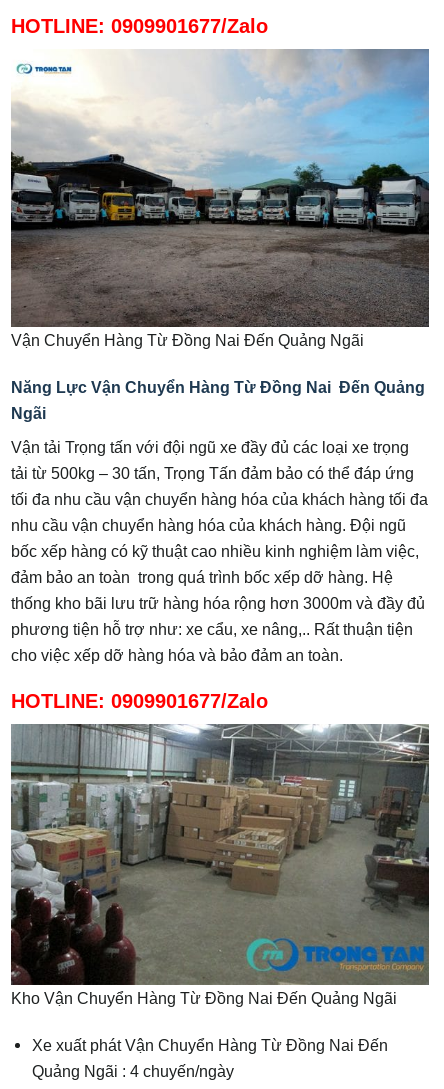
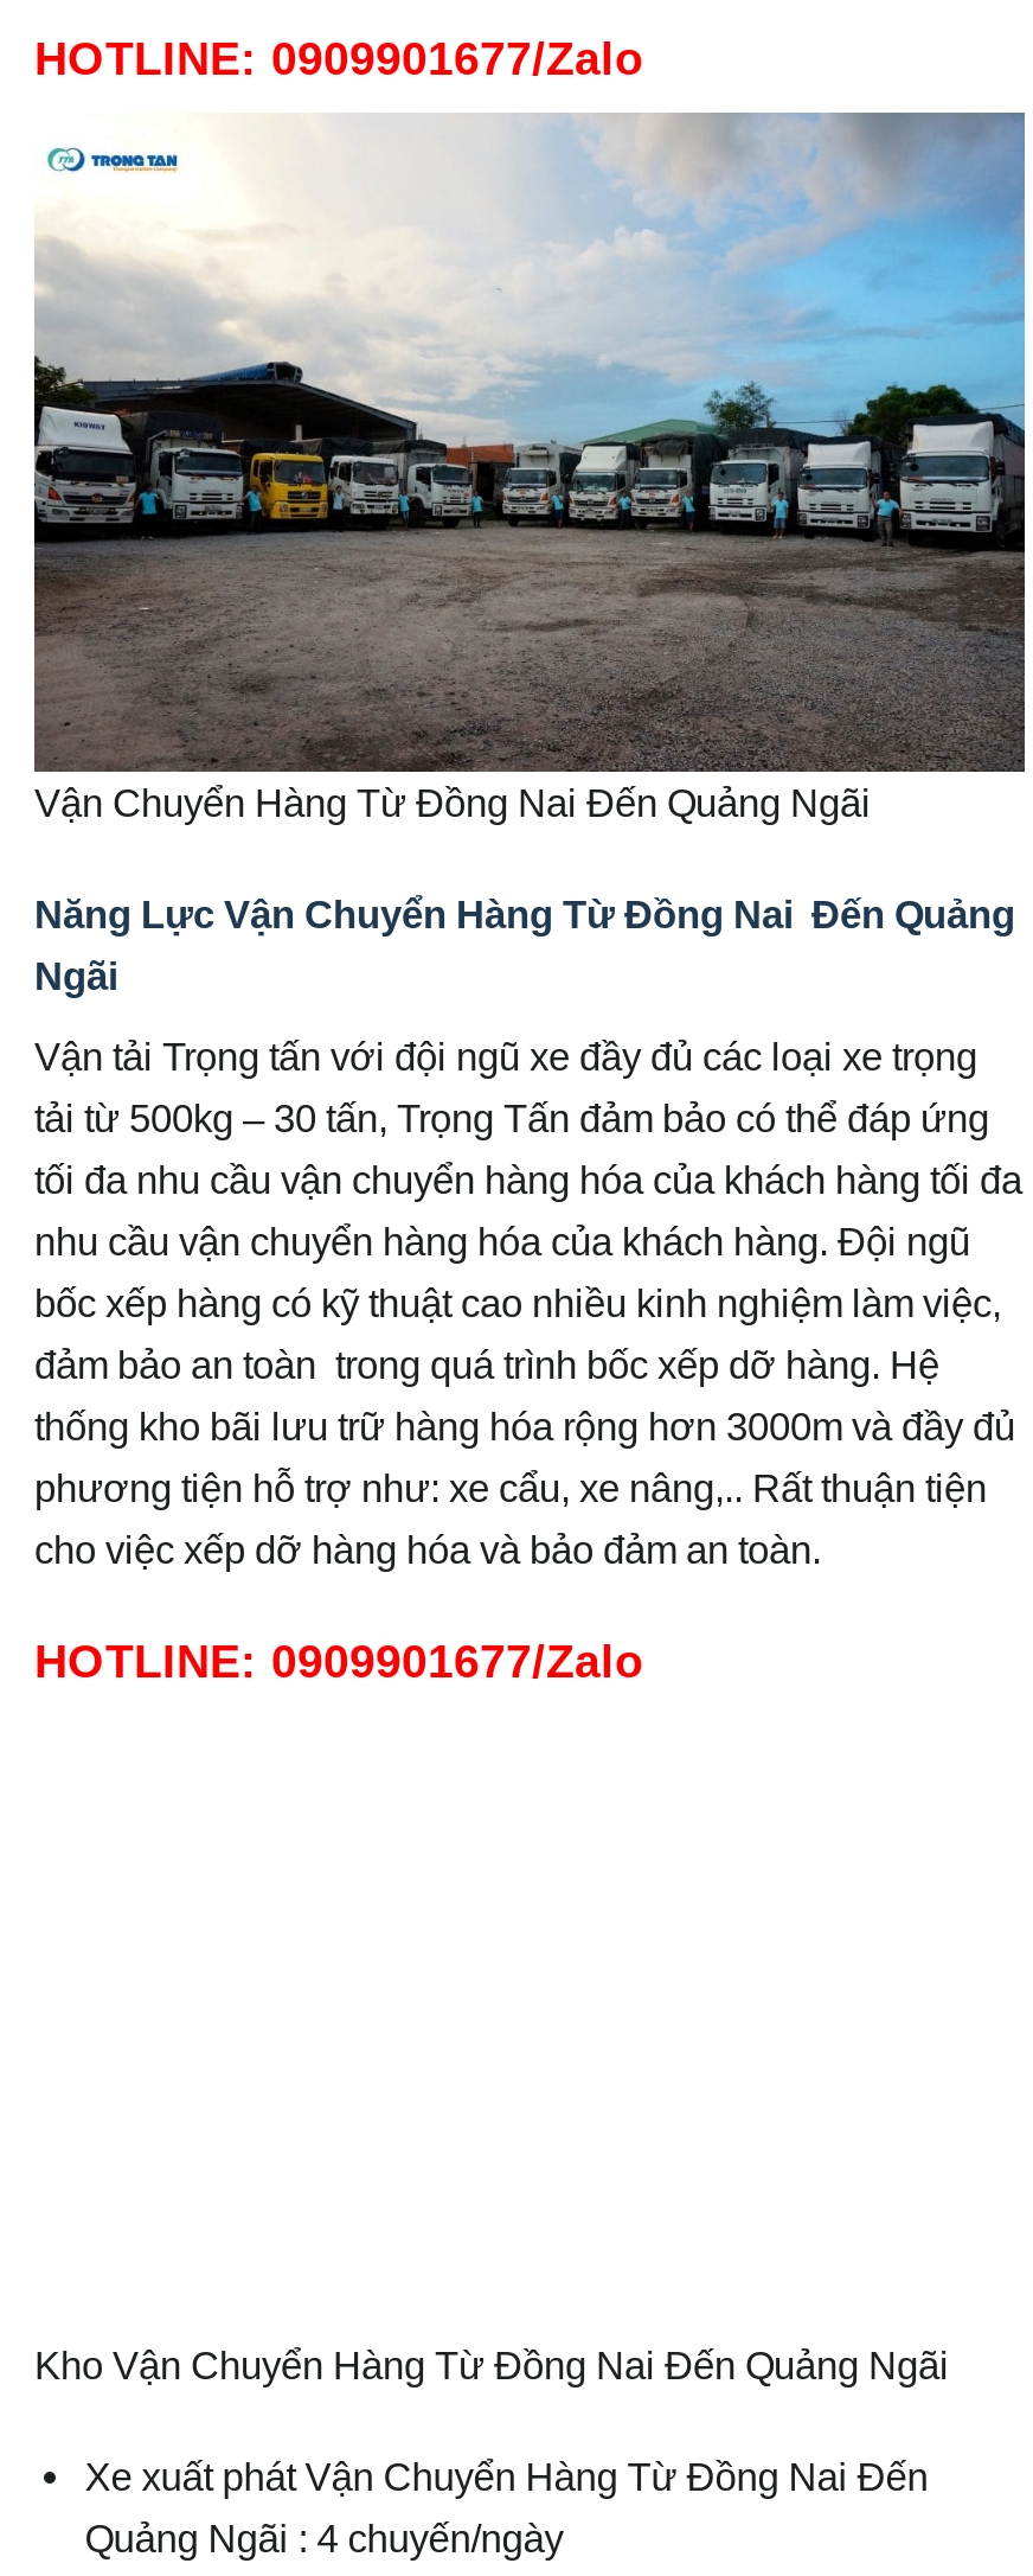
[10,723,430,986] [image] -> none

